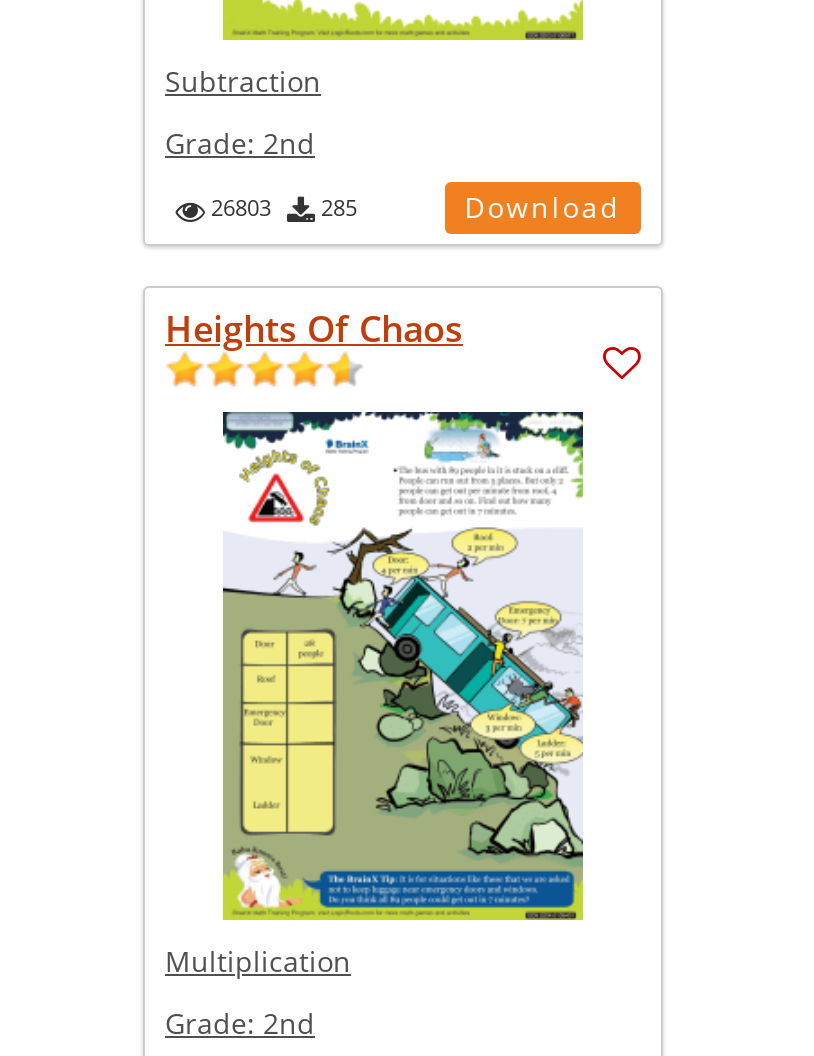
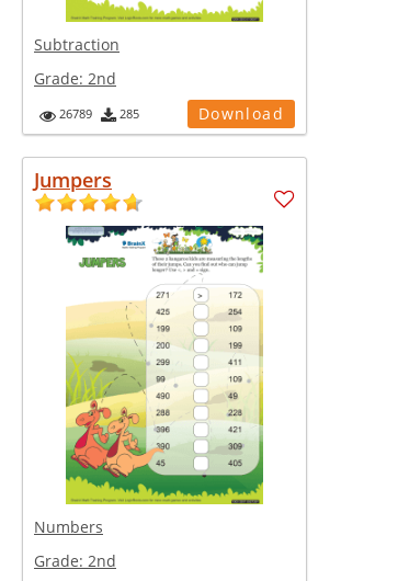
[211,193,357,223] 26803 285 -> [59,106,139,122] 26789 285
[165,305,463,353] Heights Of Chaos -> [34,167,112,193] Jumpers
[165,426,585,981] [image] | Multiplication -> [34,232,264,537] [image] | Numbers

